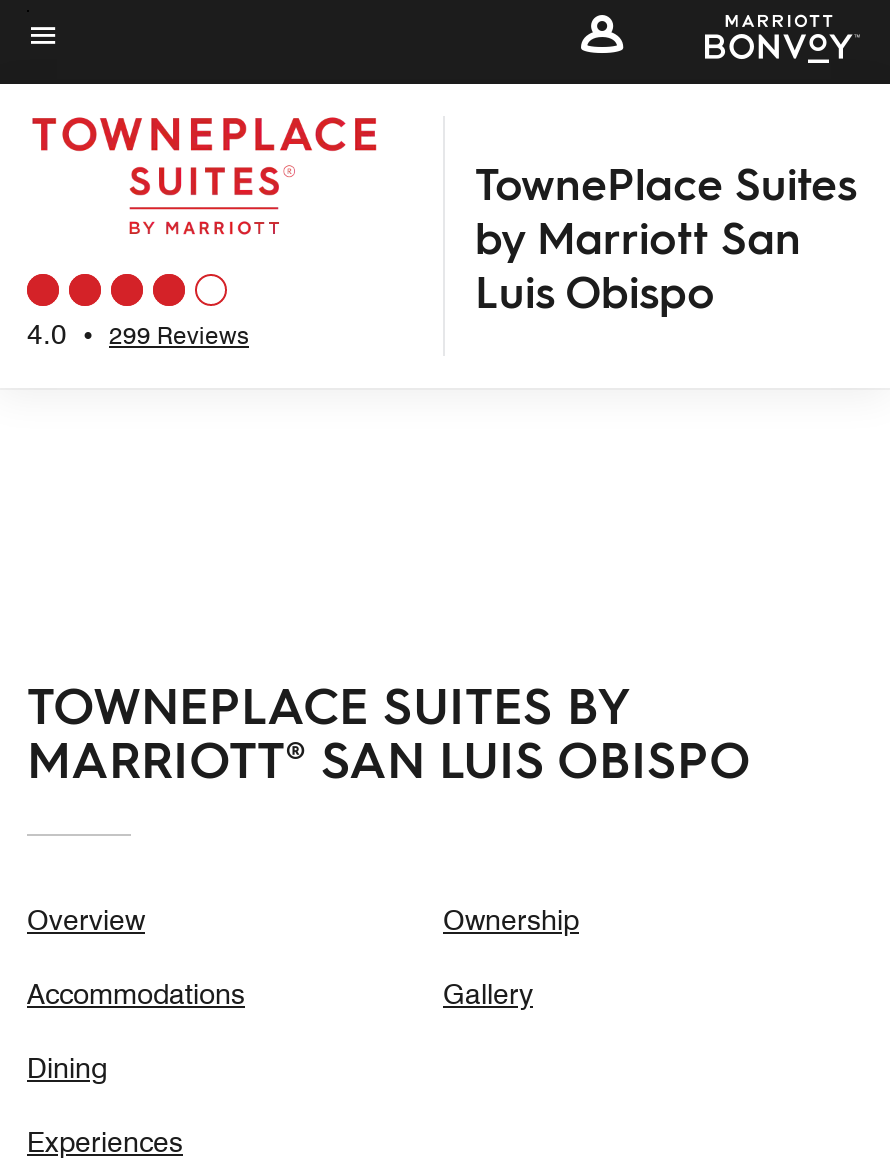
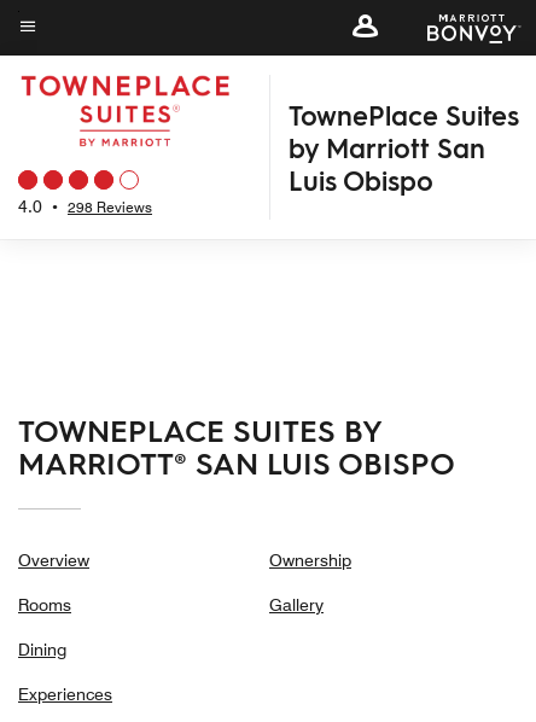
[27,318,249,350] 4.0 • 299 Reviews -> [18,197,152,216] 4.0 • 298 Reviews
[27,978,245,1010] Accommodations -> [18,595,71,615] Rooms

